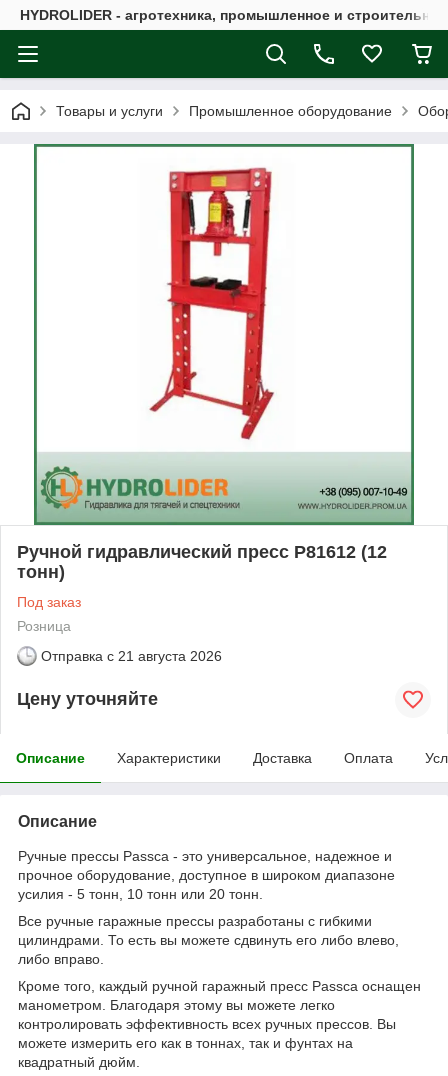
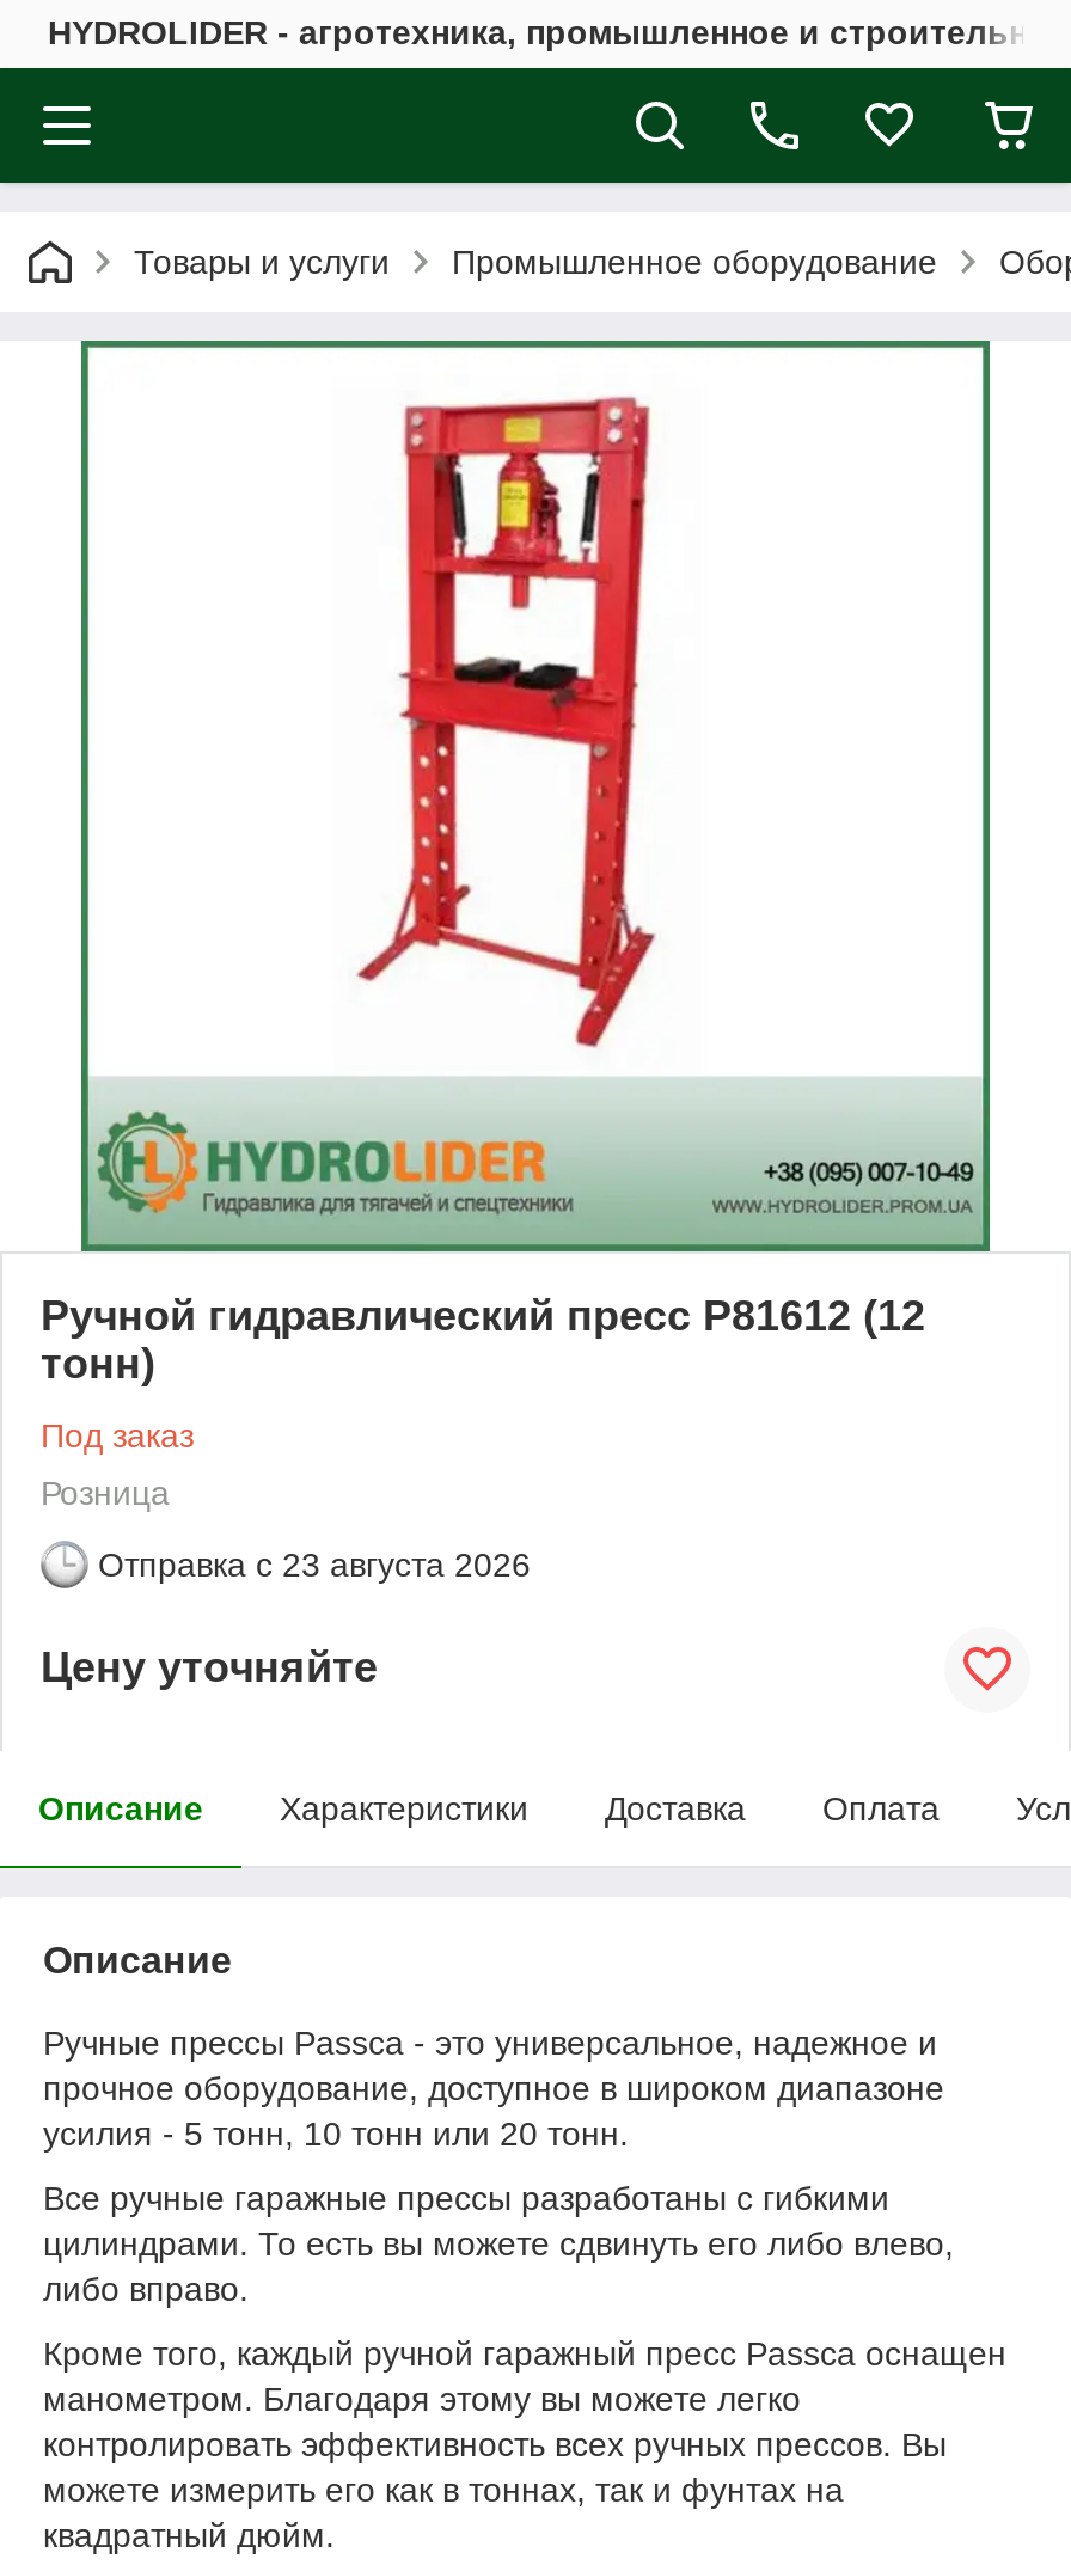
[41,648,222,664] Отправка с 21 августа 2026 -> [98,1545,531,1583] Отправка с 23 августа 2026

